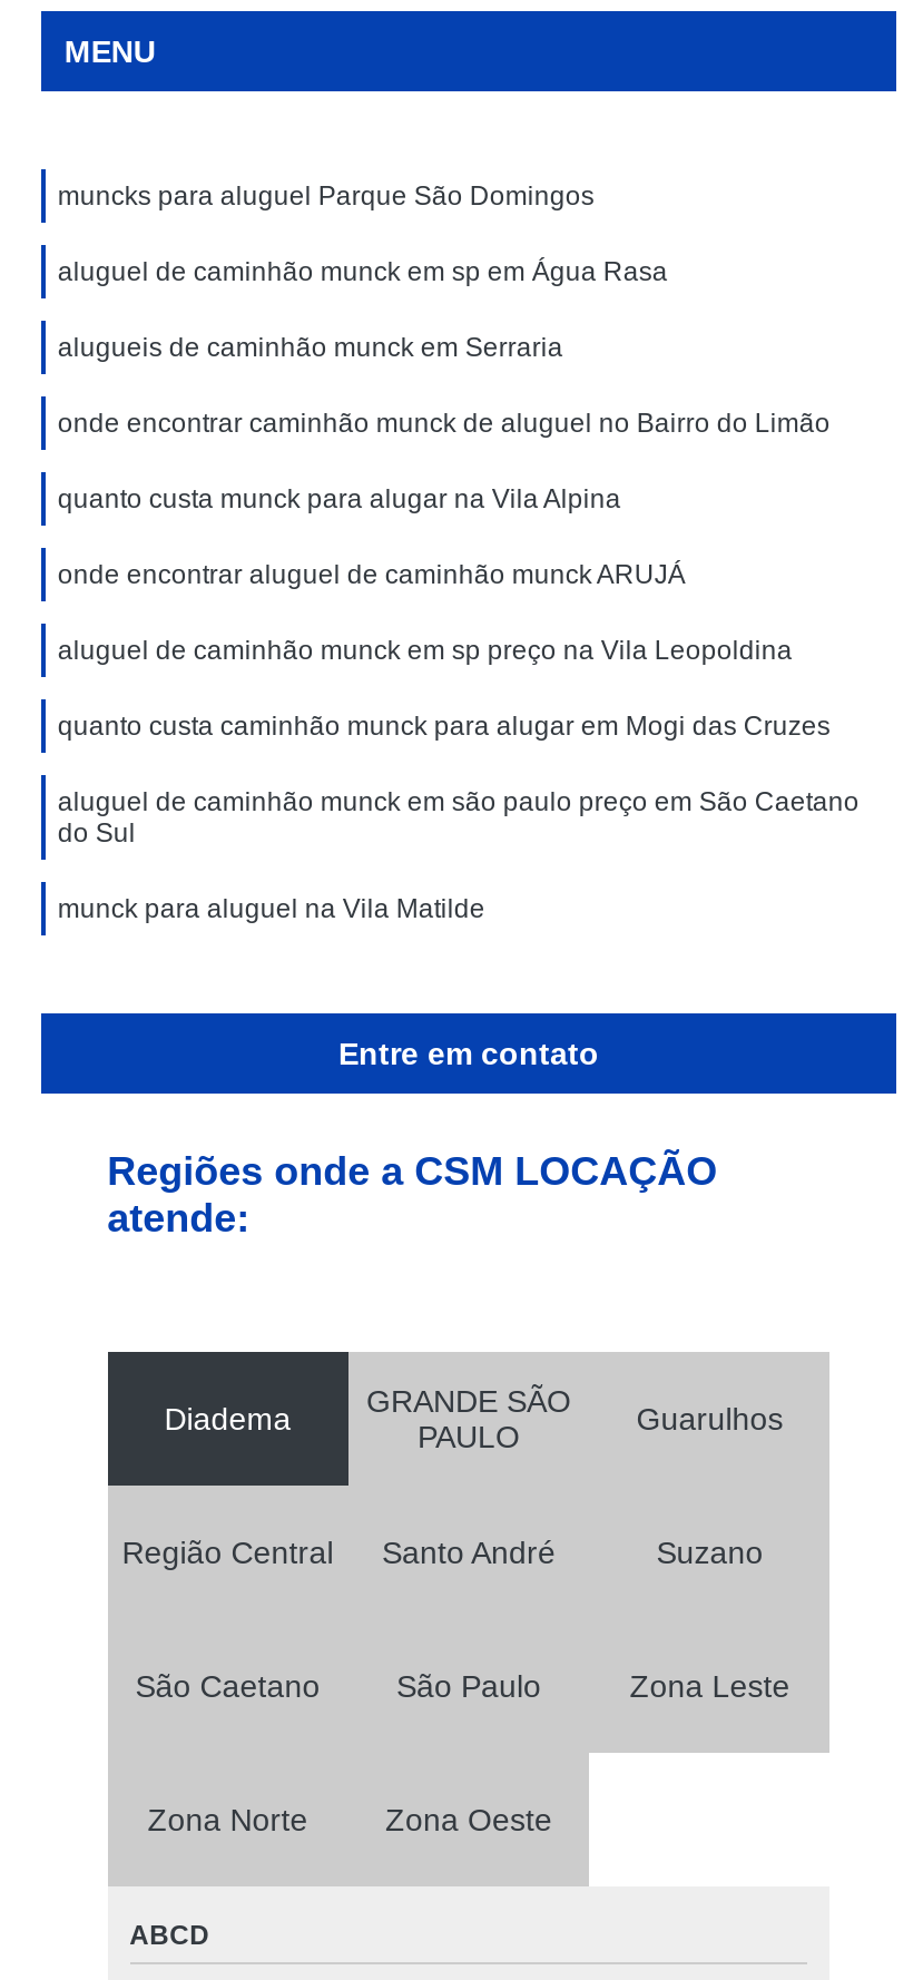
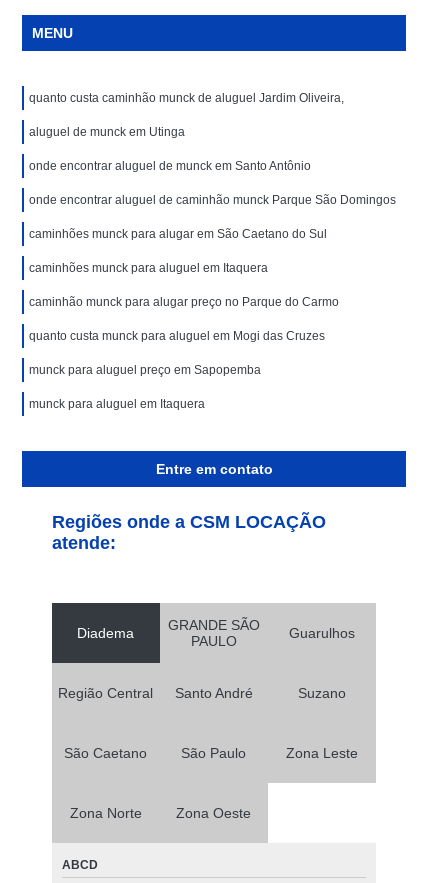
[58,181,594,212] muncks para aluguel Parque São Domingos -> [29,91,344,105] quanto custa caminhão munck de aluguel Jardim Oliveira,
[58,257,668,288] aluguel de caminhão munck em sp em Água Rasa -> [29,125,185,139] aluguel de munck em Utinga
[58,333,563,364] alugueis de caminhão munck em Serraria -> [29,159,311,173] onde encontrar aluguel de munck em Santo Antônio
[58,408,830,439] onde encontrar caminhão munck de aluguel no Bairro do Limão -> [29,193,396,207] onde encontrar aluguel de caminhão munck Parque São Domingos
[58,484,621,515] quanto custa munck para alugar na Vila Alpina -> [29,227,327,241] caminhões munck para alugar em São Caetano do Sul
[58,560,686,591] onde encontrar aluguel de caminhão munck ARUJÁ -> [29,261,268,275] caminhões munck para aluguel em Itaquera
[58,635,793,667] aluguel de caminhão munck em sp preço na Vila Leopoldina -> [29,295,339,309] caminhão munck para alugar preço no Parque do Carmo
[58,711,830,742] quanto custa caminhão munck para alugar em Mogi das Cruzes -> [29,329,325,343] quanto custa munck para aluguel em Mogi das Cruzes
[58,787,859,849] aluguel de caminhão munck em são paulo preço em São Caetano | do Sul -> [29,363,261,377] munck para aluguel preço em Sapopemba
[58,894,485,925] munck para aluguel na Vila Matilde -> [29,397,205,411] munck para aluguel em Itaquera

